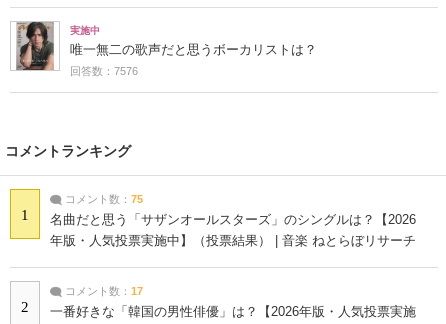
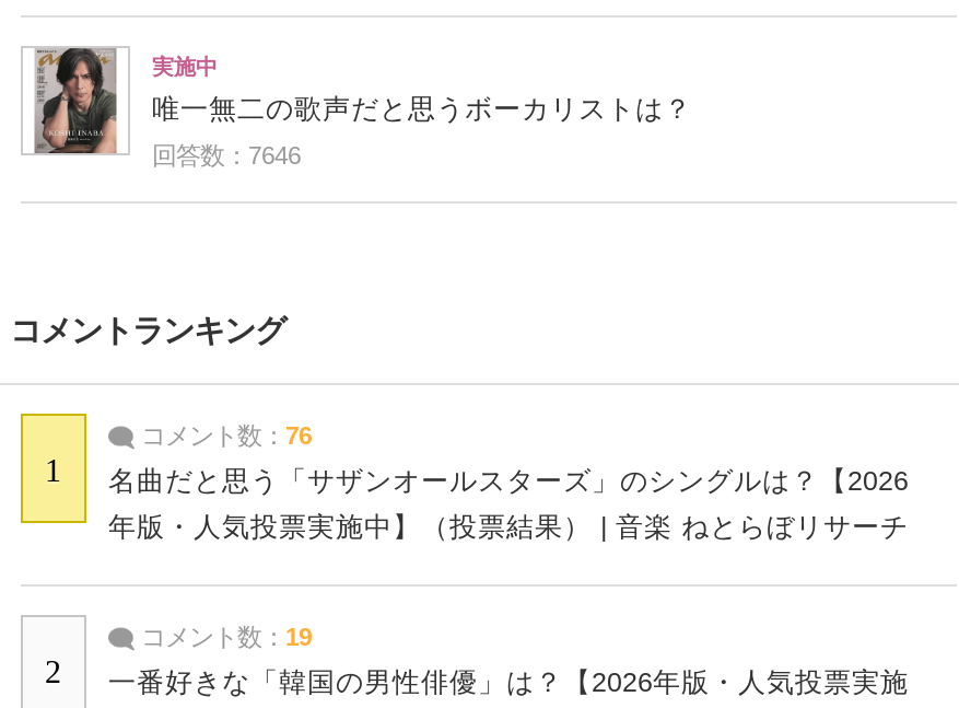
[70,65,138,77] 回答数：7576 -> [152,142,301,168] 回答数：7646
[62,193,143,205] コメント数：75 -> [135,422,312,448] コメント数：76
[62,285,143,297] コメント数：17 -> [135,624,312,650] コメント数：19

